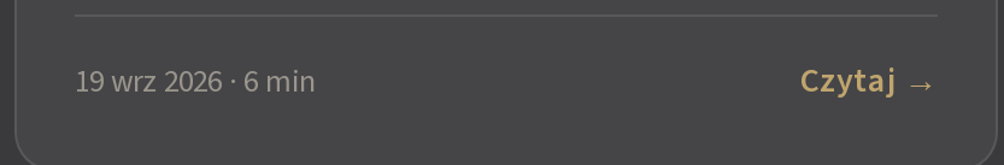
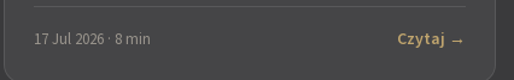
[75,61,316,104] 19 wrz 2026 · 6 min -> [34,28,151,50] 17 Jul 2026 · 8 min

